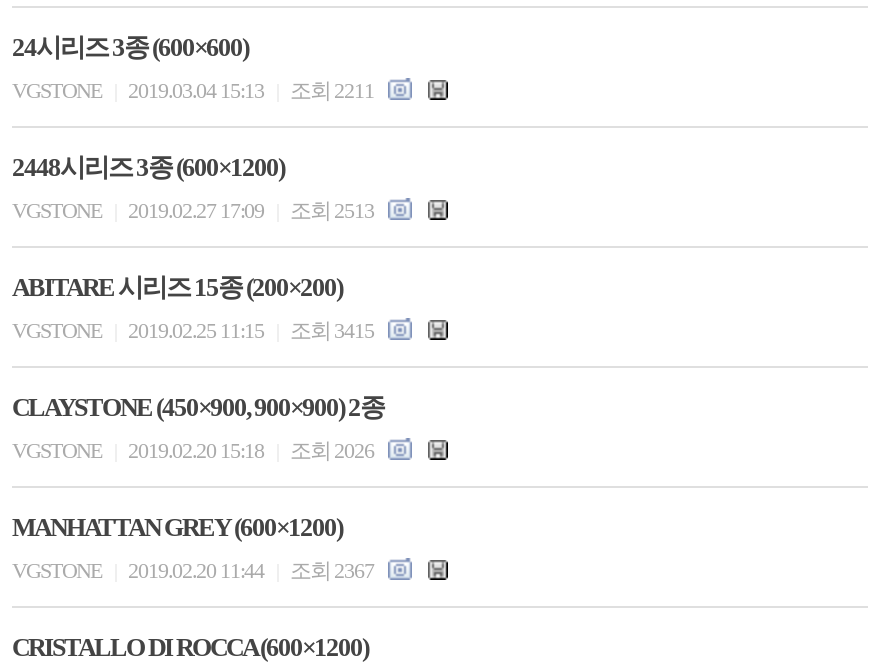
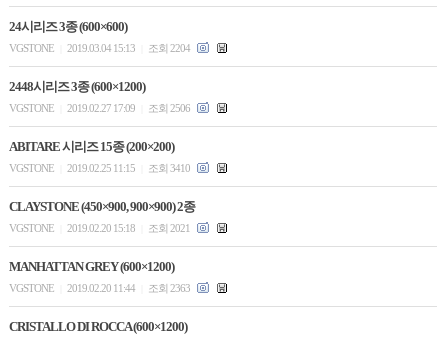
[12,78,378,102] VGSTONE 2019.03.04 15:13 조회 2211 -> [9,42,192,54] VGSTONE 2019.03.04 15:13 조회 2204
[12,198,378,222] VGSTONE 2019.02.27 17:09 조회 2513 -> [9,102,192,114] VGSTONE 2019.02.27 17:09 조회 2506
[12,318,378,342] VGSTONE 2019.02.25 11:15 조회 3415 -> [9,162,192,174] VGSTONE 2019.02.25 11:15 조회 3410
[12,438,378,462] VGSTONE 2019.02.20 15:18 조회 2026 -> [9,222,192,234] VGSTONE 2019.02.20 15:18 조회 2021
[12,558,378,582] VGSTONE 2019.02.20 11:44 조회 2367 -> [9,282,192,294] VGSTONE 2019.02.20 11:44 조회 2363

